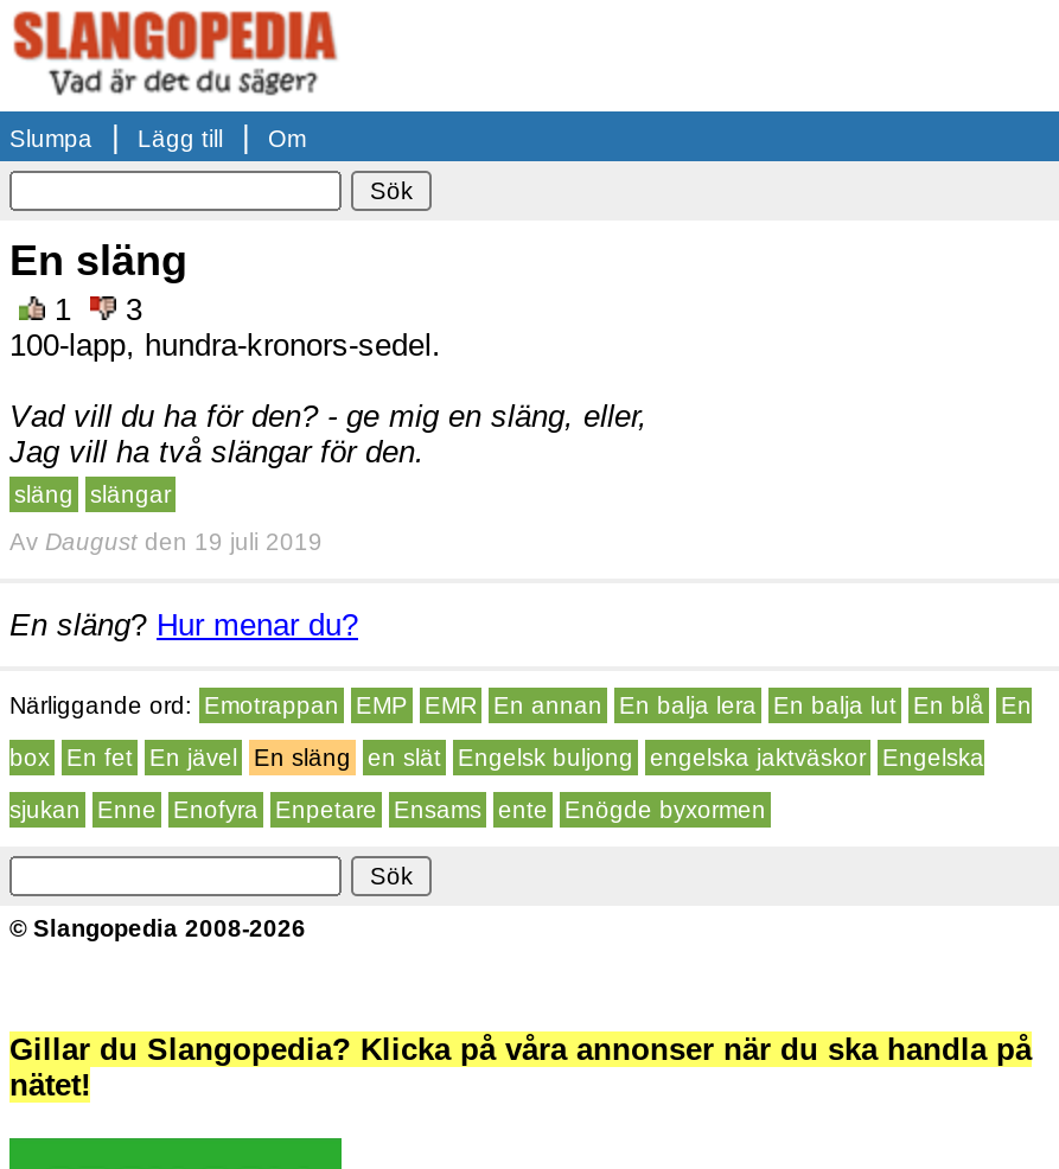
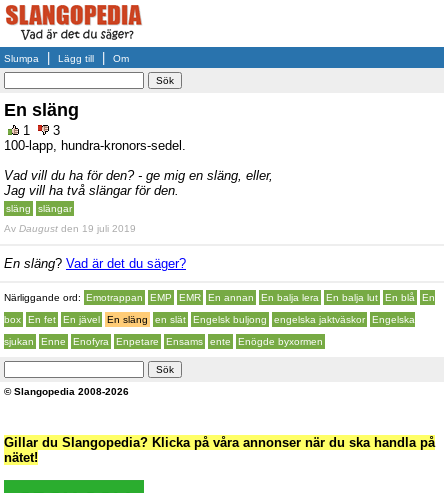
[9,607,358,643] En släng? Hur menar du? -> [4,256,186,271] En släng? Vad är det du säger?

